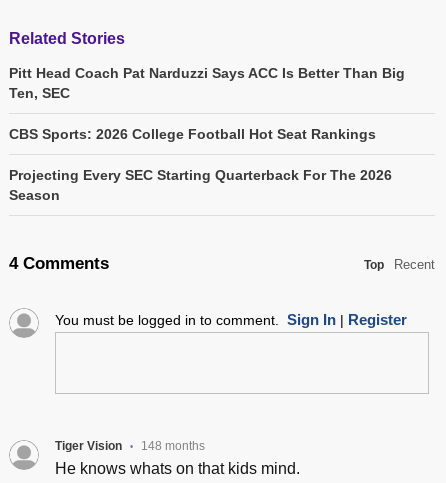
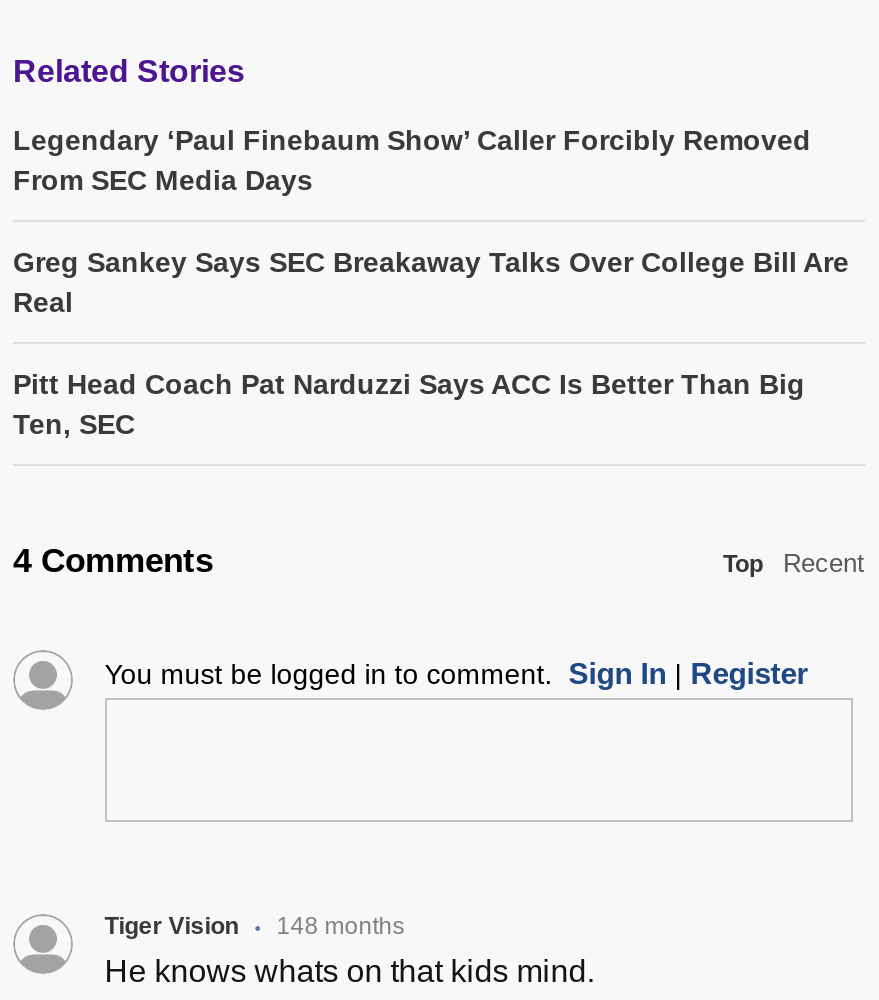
none -> [13,124,849,318] Legendary ‘Paul Finebaum Show’ Caller Forcibly Removed | From SEC Media Days | Greg Sankey Says SEC Breakaway Talks Over College Bill Are | Real
moved [9,65,405,101] -> [13,368,805,440]: Pitt Head Coach Pat Narduzzi Says ACC Is Better Than Big | Ten, SEC
[9,126,392,203] CBS Sports: 2026 College Football Hot Seat Rankings | Projecting Every SEC Starting Quarterback For The 2026 | Season -> none

